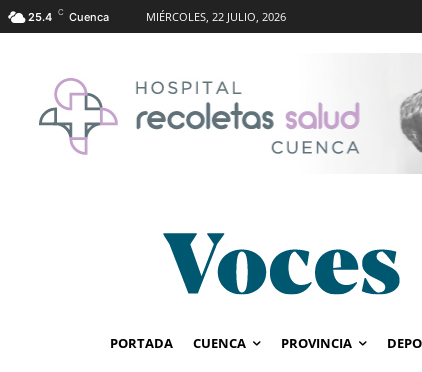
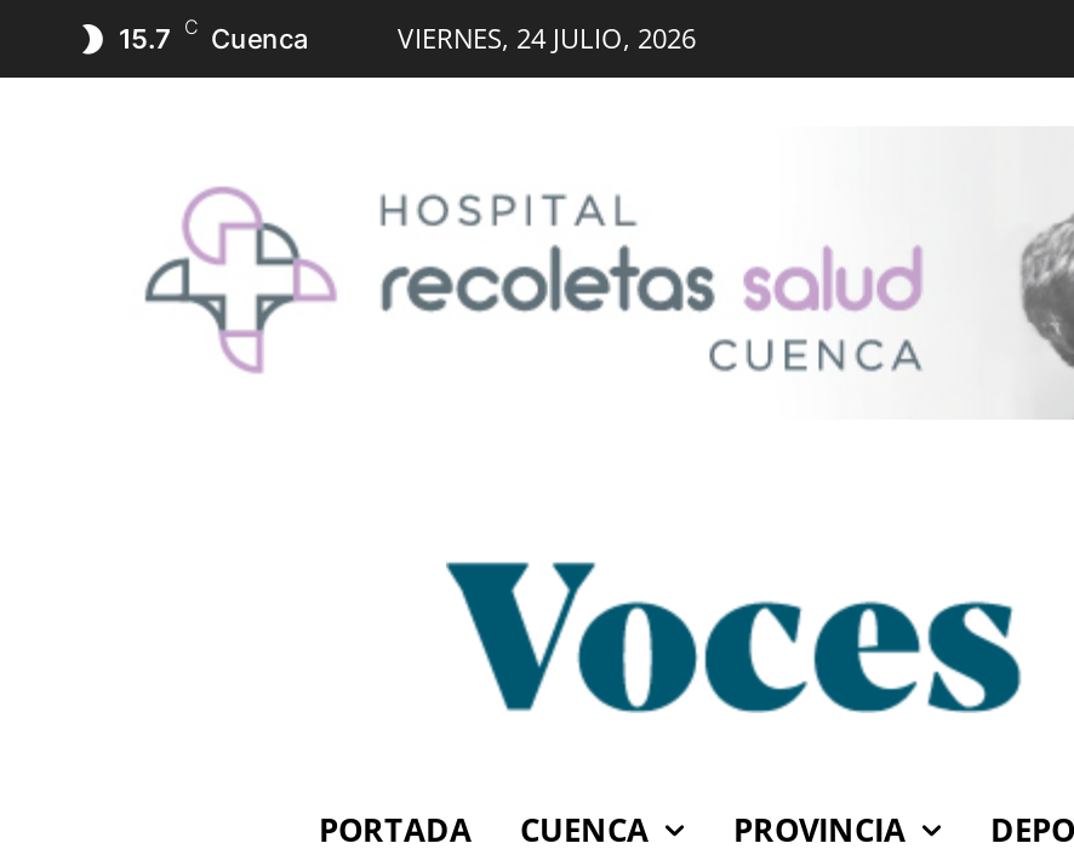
[28,7,109,24] 25.4 C Cuenca -> [119,15,308,56] 15.7 C Cuenca
[146,8,286,23] MIÉRCOLES, 22 JULIO, 2026 -> [398,18,696,55] VIERNES, 24 JULIO, 2026

